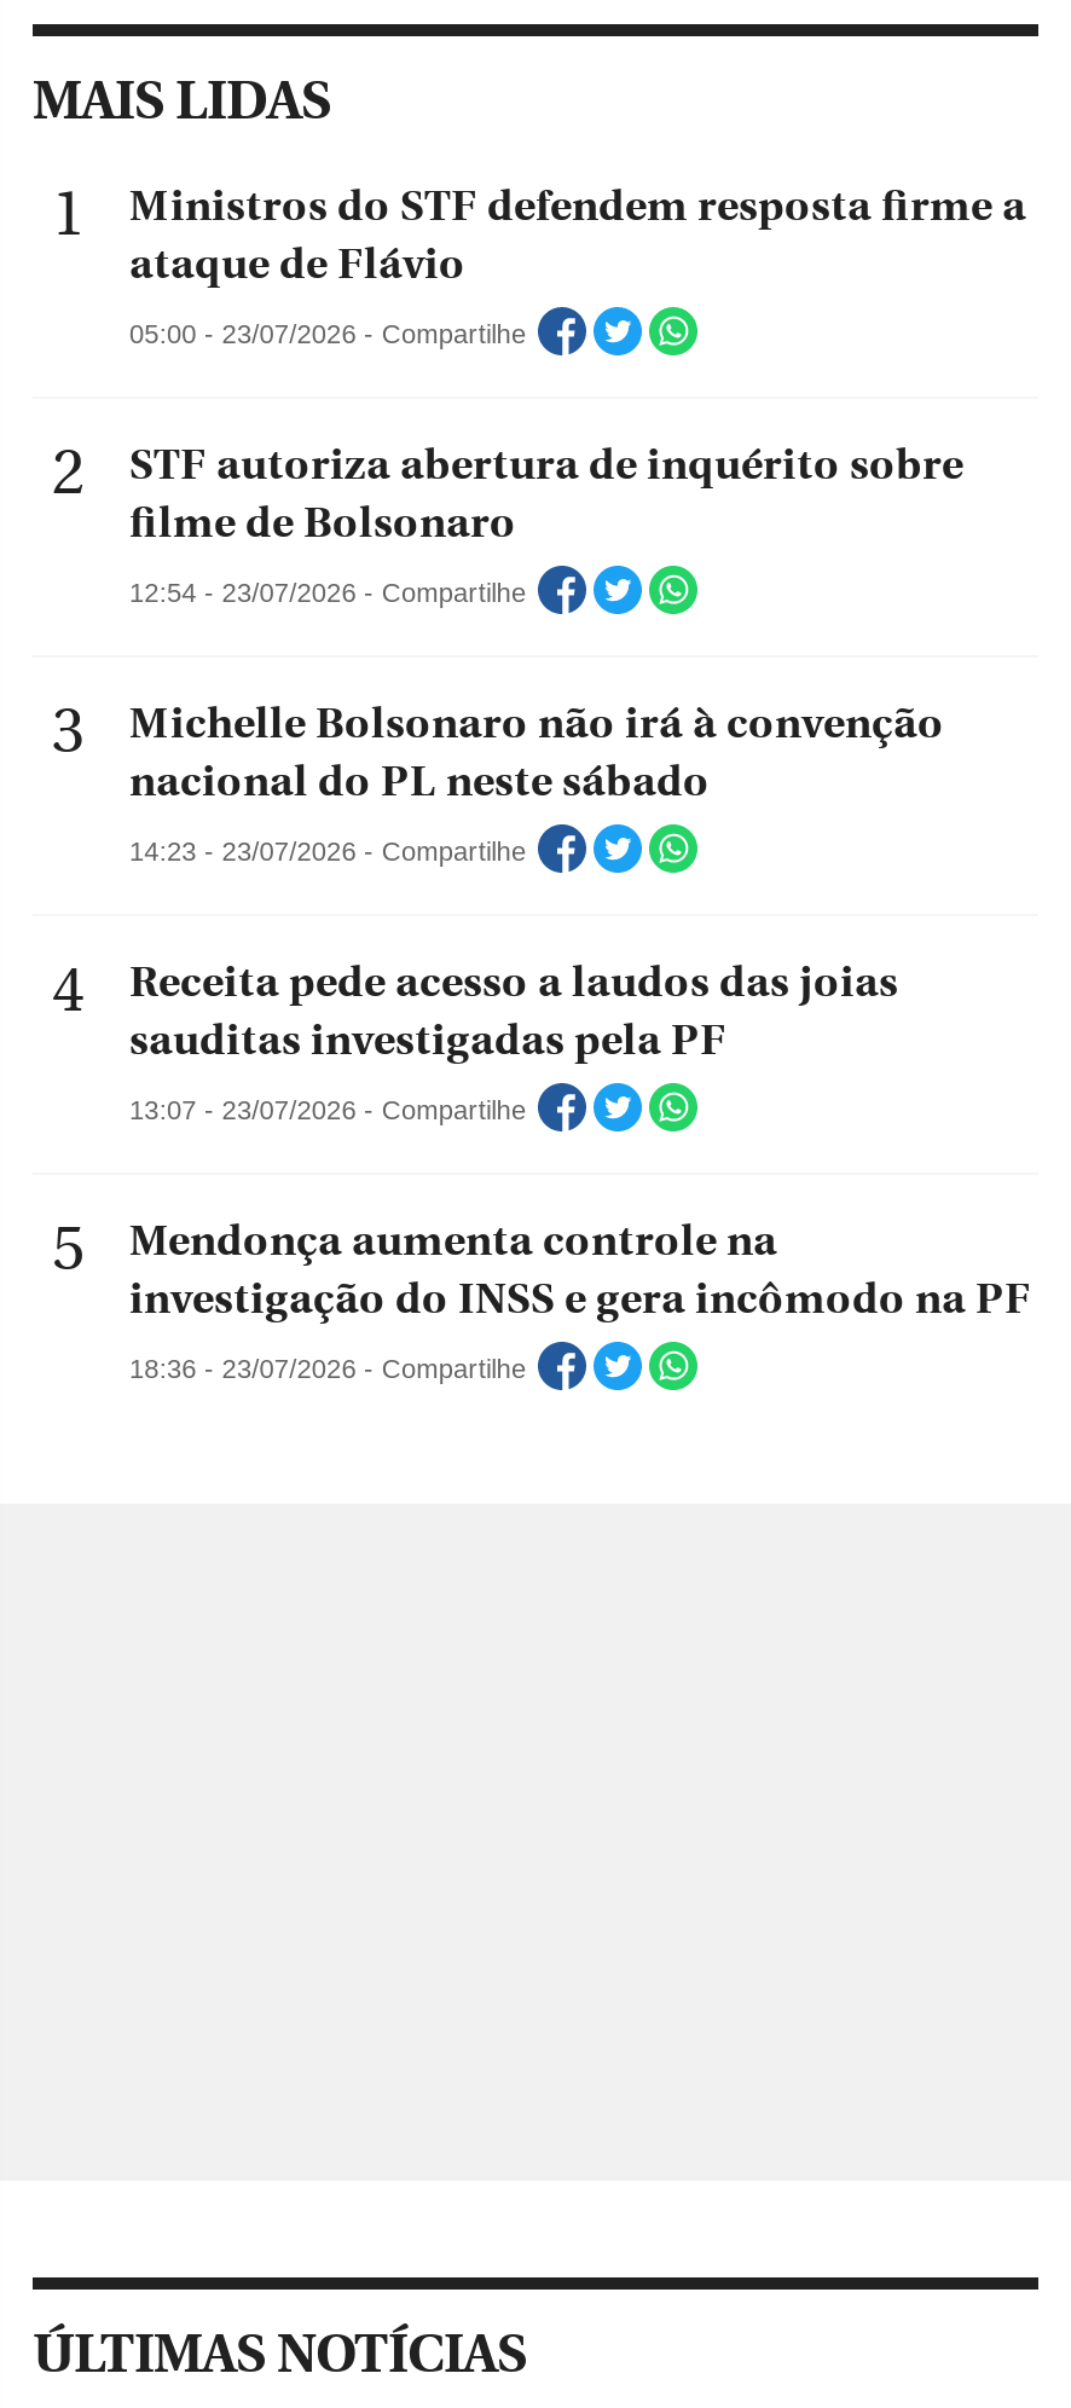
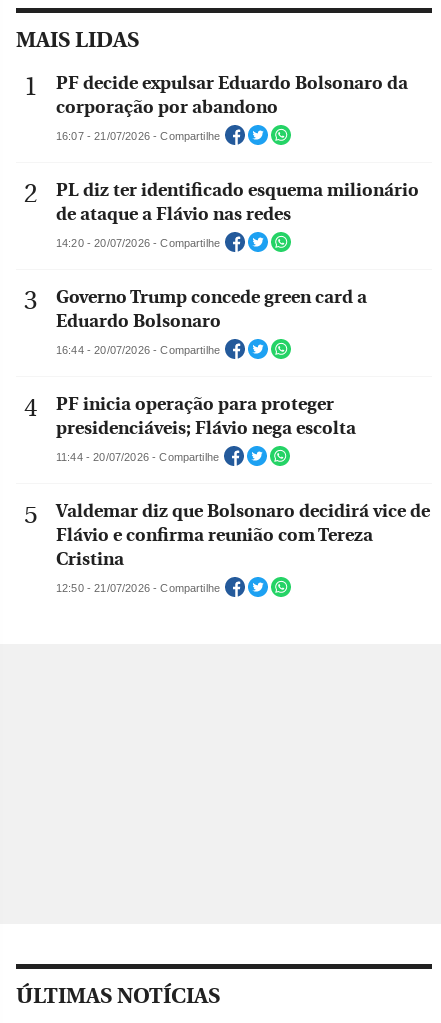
[129,182,1026,291] Ministros do STF defendem resposta firme a | ataque de Flávio -> [56,73,408,118] PF decide expulsar Eduardo Bolsonaro da | corporação por abandono
[129,319,526,348] 05:00 - 23/07/2026 - Compartilhe -> [56,130,220,142] 16:07 - 21/07/2026 - Compartilhe
[129,441,963,550] STF autoriza abertura de inquérito sobre | filme de Bolsonaro -> [56,180,419,225] PL diz ter identificado esquema milionário | de ataque a Flávio nas redes
[129,577,526,606] 12:54 - 23/07/2026 - Compartilhe -> [56,237,220,249] 14:20 - 20/07/2026 - Compartilhe
[129,699,944,808] Michelle Bolsonaro não irá à convenção | nacional do PL neste sábado -> [56,287,367,332] Governo Trump concede green card a | Eduardo Bolsonaro
[129,836,526,865] 14:23 - 23/07/2026 - Compartilhe -> [56,344,220,356] 16:44 - 20/07/2026 - Compartilhe
[129,958,898,1067] Receita pede acesso a laudos das joias | sauditas investigadas pela PF -> [56,394,356,439] PF inicia operação para proteger | presidenciáveis; Flávio nega escolta
[129,1095,526,1124] 13:07 - 23/07/2026 - Compartilhe -> [56,451,219,463] 11:44 - 20/07/2026 - Compartilhe
[129,1217,1031,1326] Mendonça aumenta controle na | investigação do INSS e gera incômodo na PF -> [56,501,430,570] Valdemar diz que Bolsonaro decidirá vice de | Flávio e confirma reunião com Tereza | Cristina
[129,1353,526,1382] 18:36 - 23/07/2026 - Compartilhe -> [56,582,220,594] 12:50 - 21/07/2026 - Compartilhe

